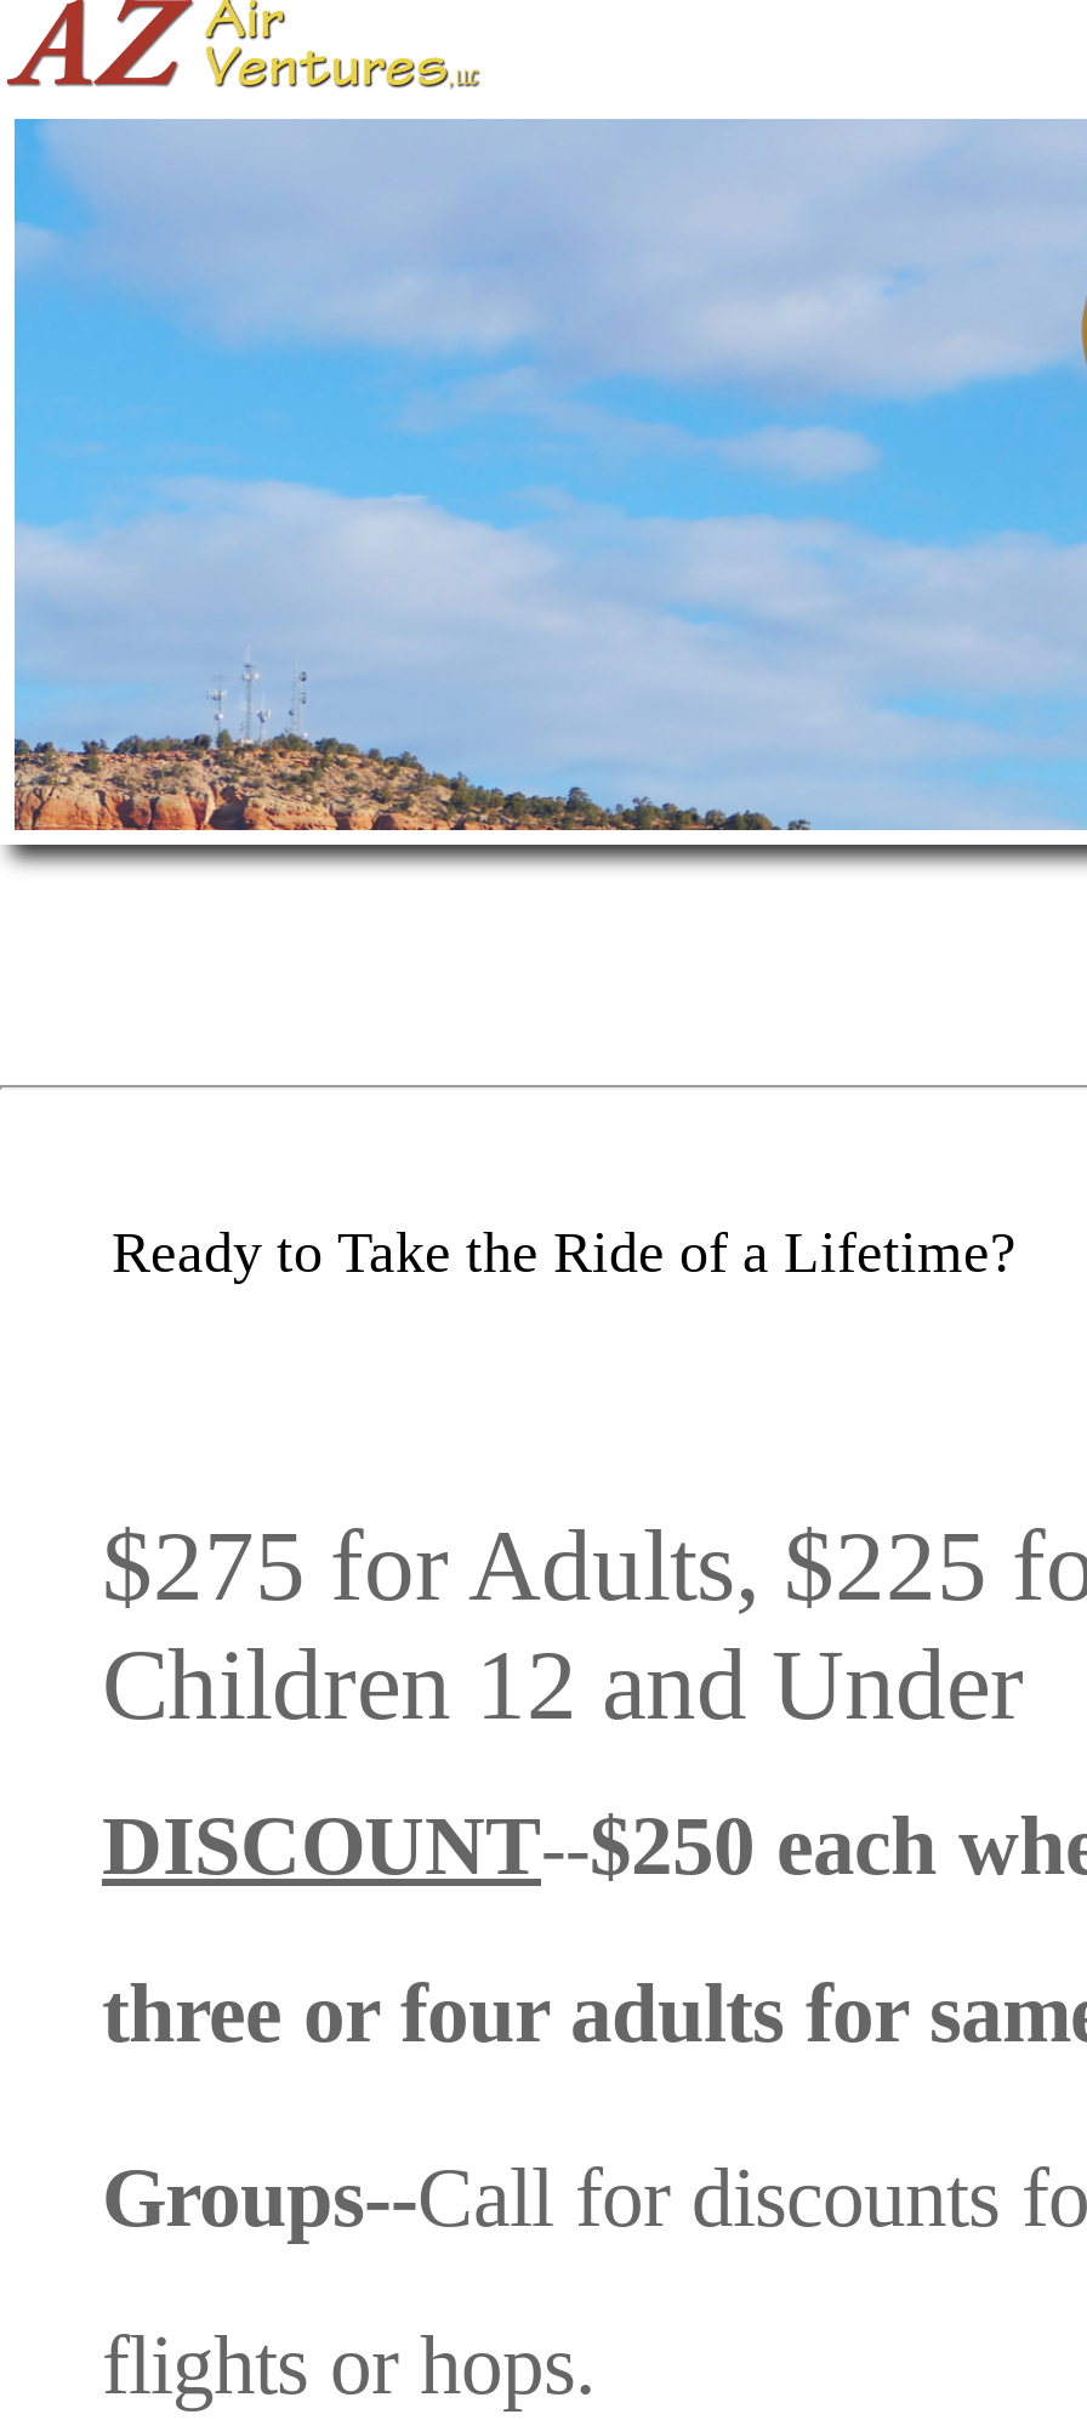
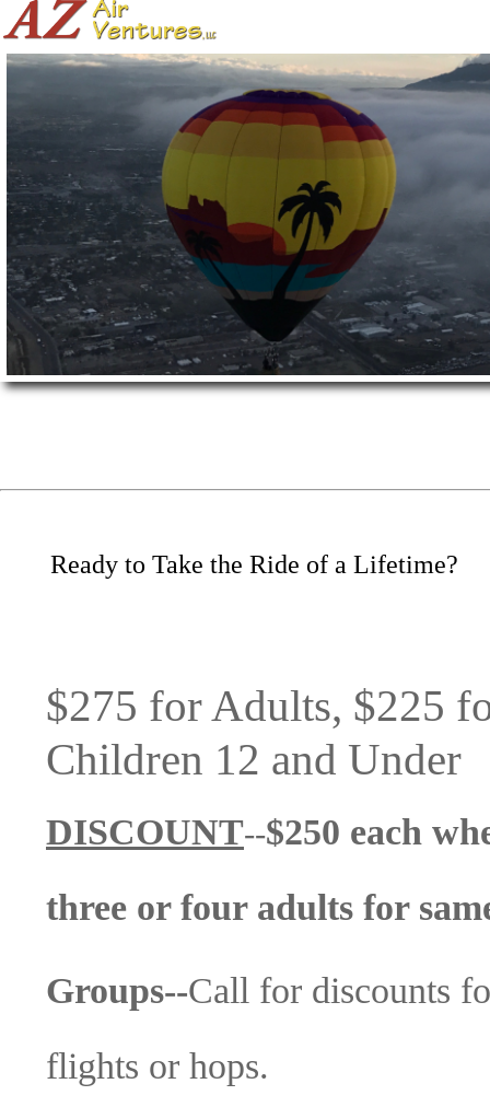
[12,117,1080,833] [image] -> [5,54,487,376] [image]

